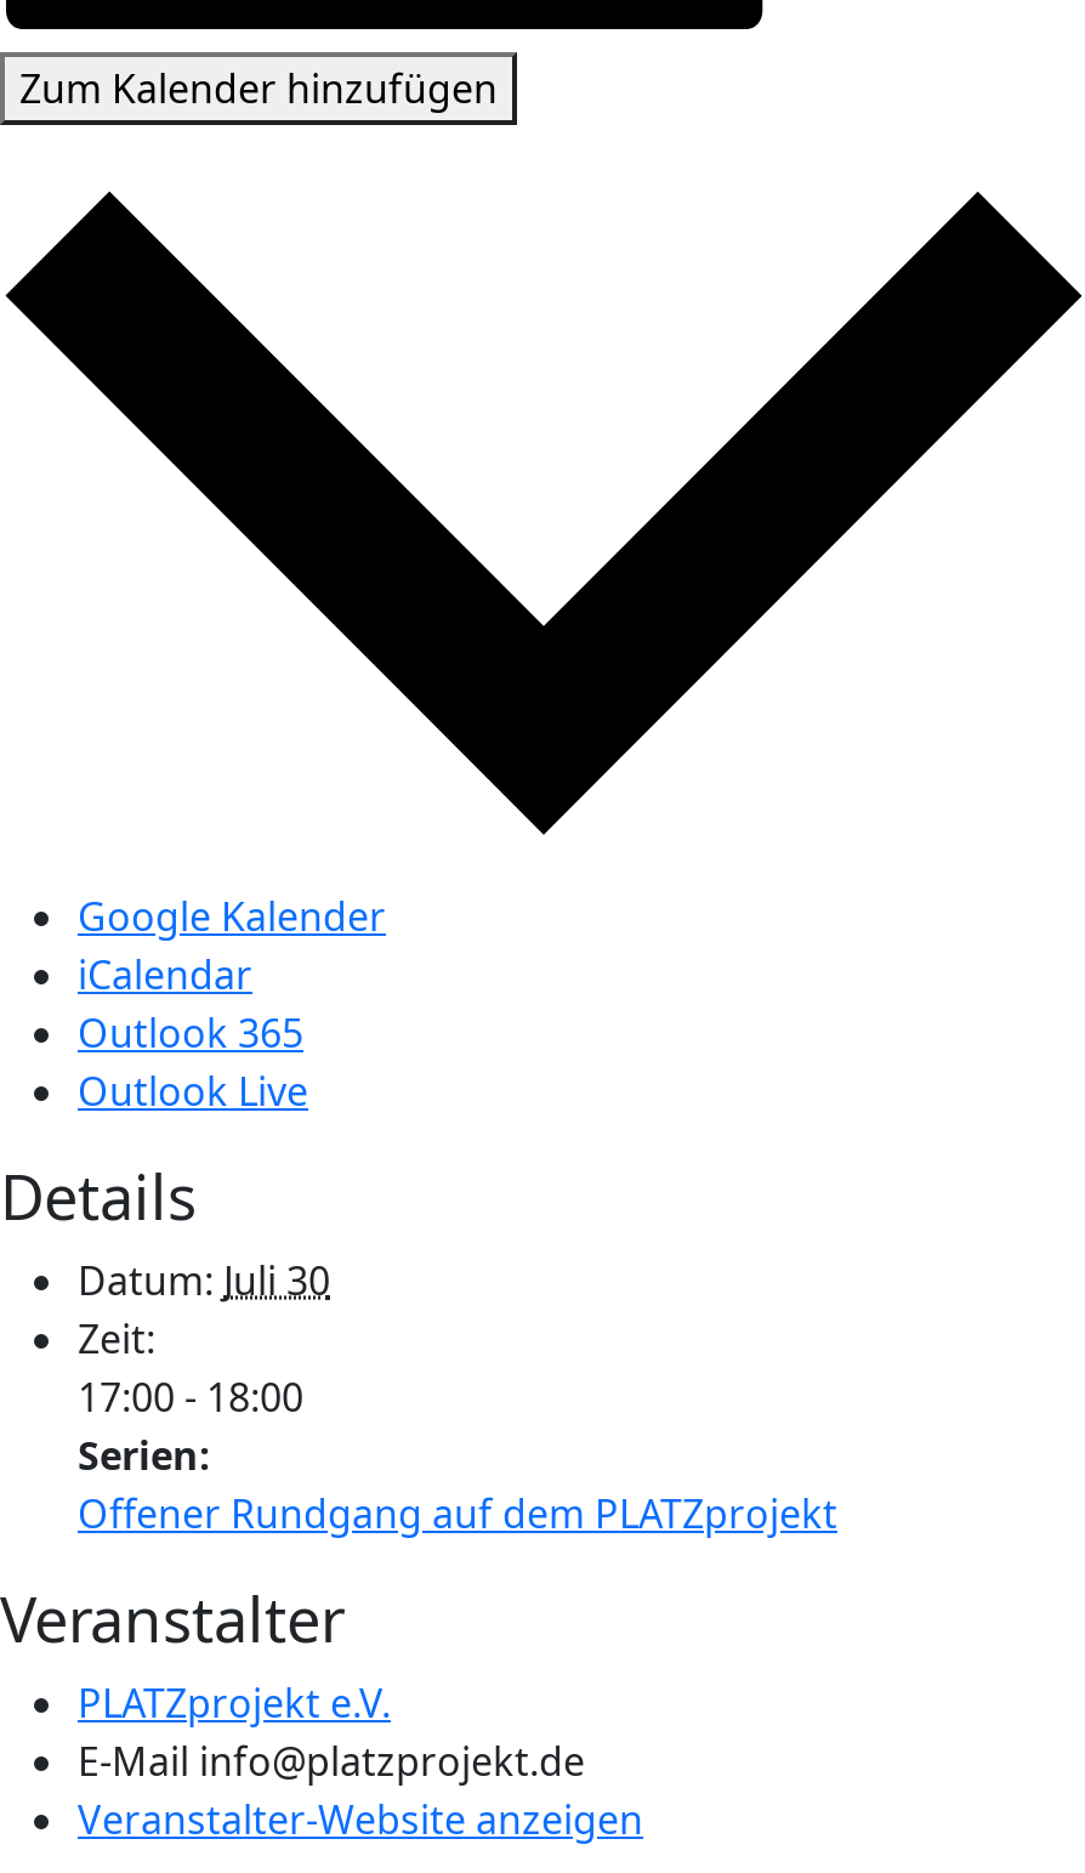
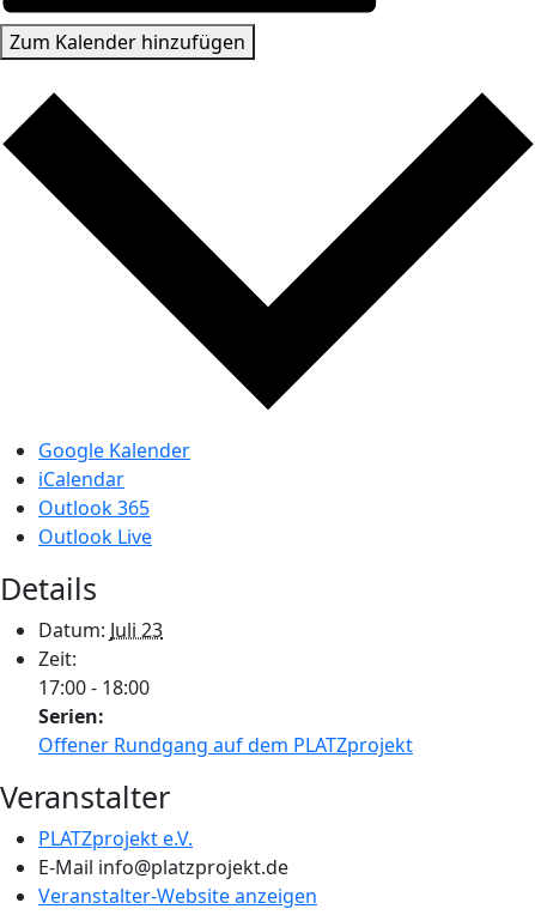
[78,1253,330,1307] Datum: Juli 30 -> [38,616,163,643] Datum: Juli 23

